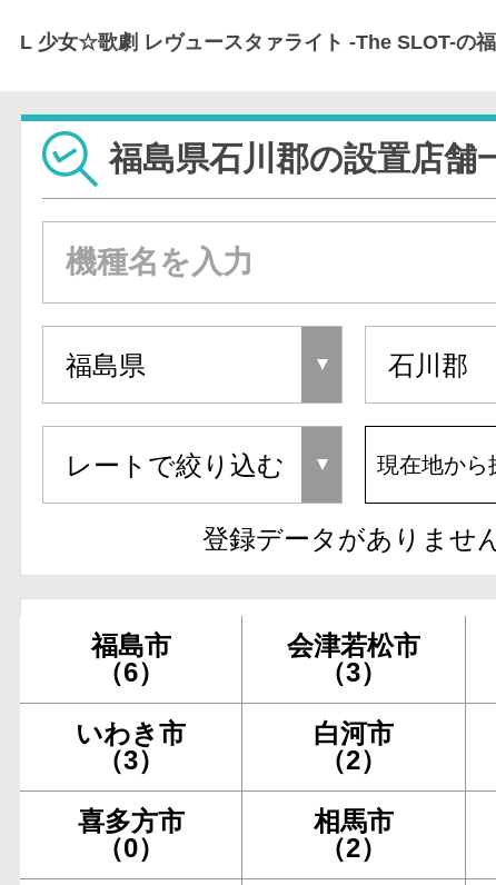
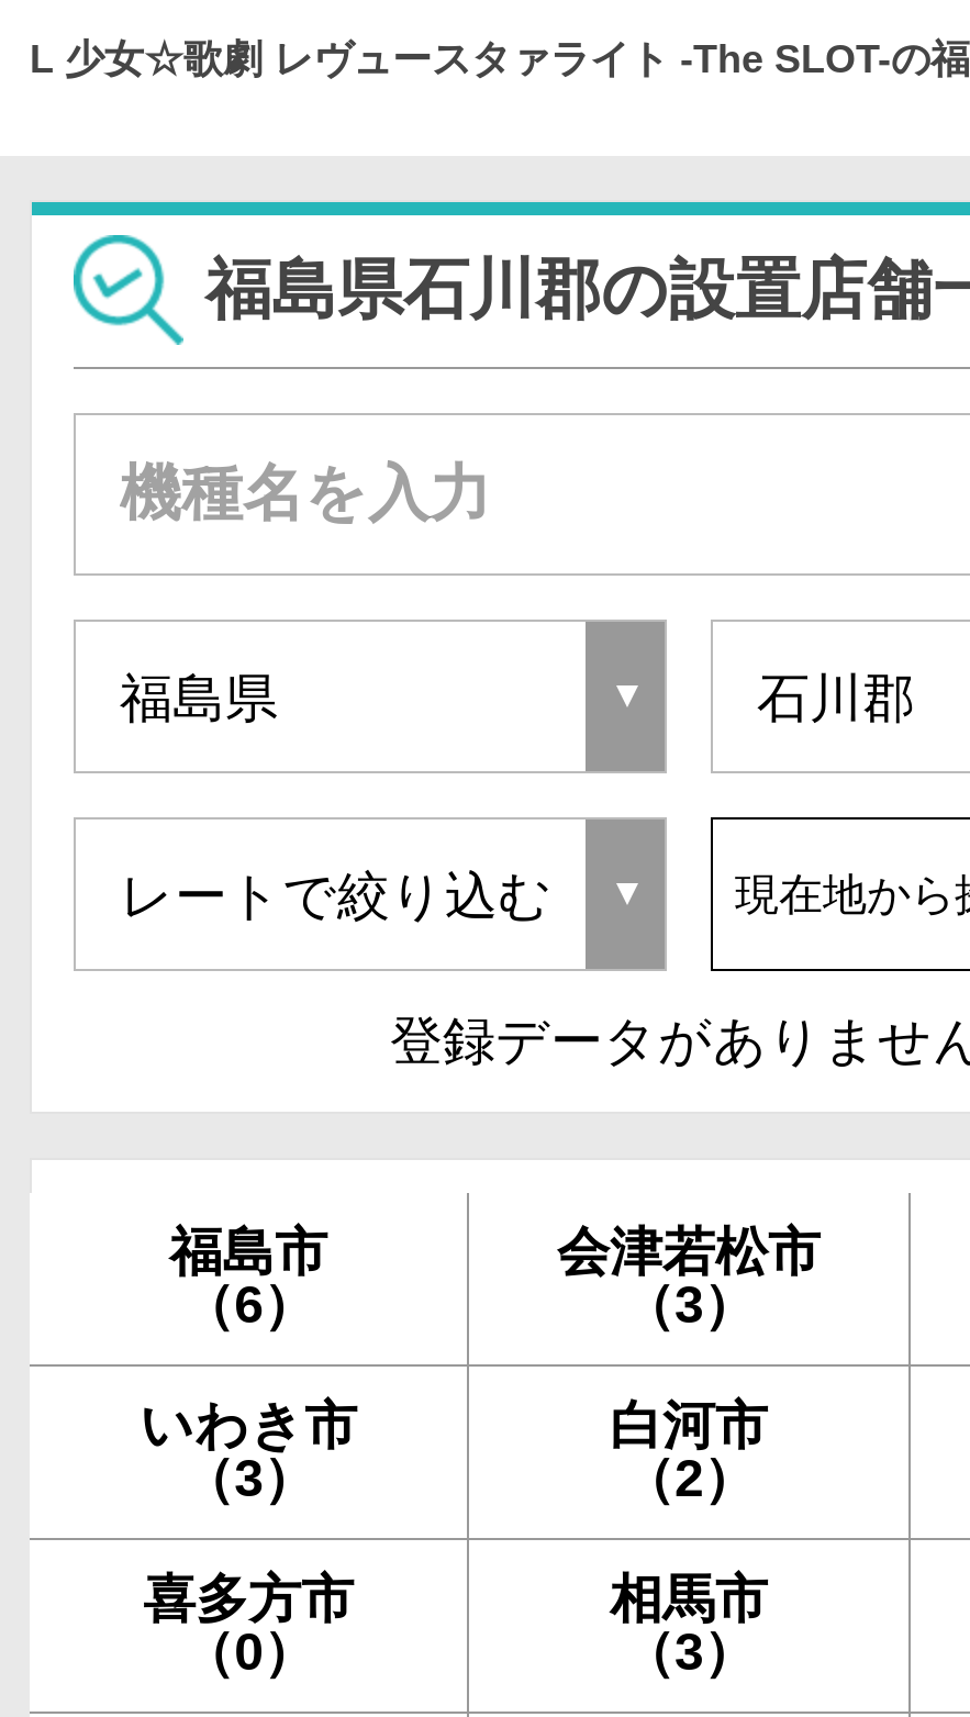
[320,833,388,863] （2） -> [622,1621,756,1681] （3）

